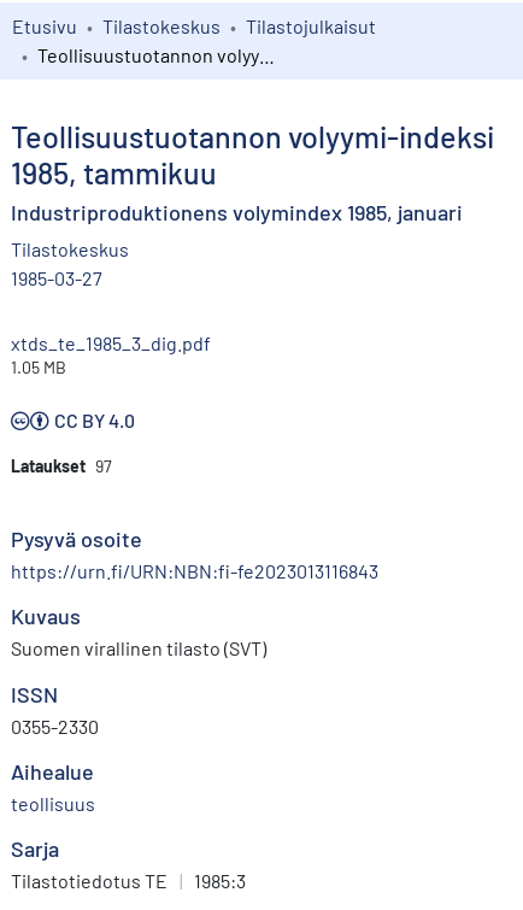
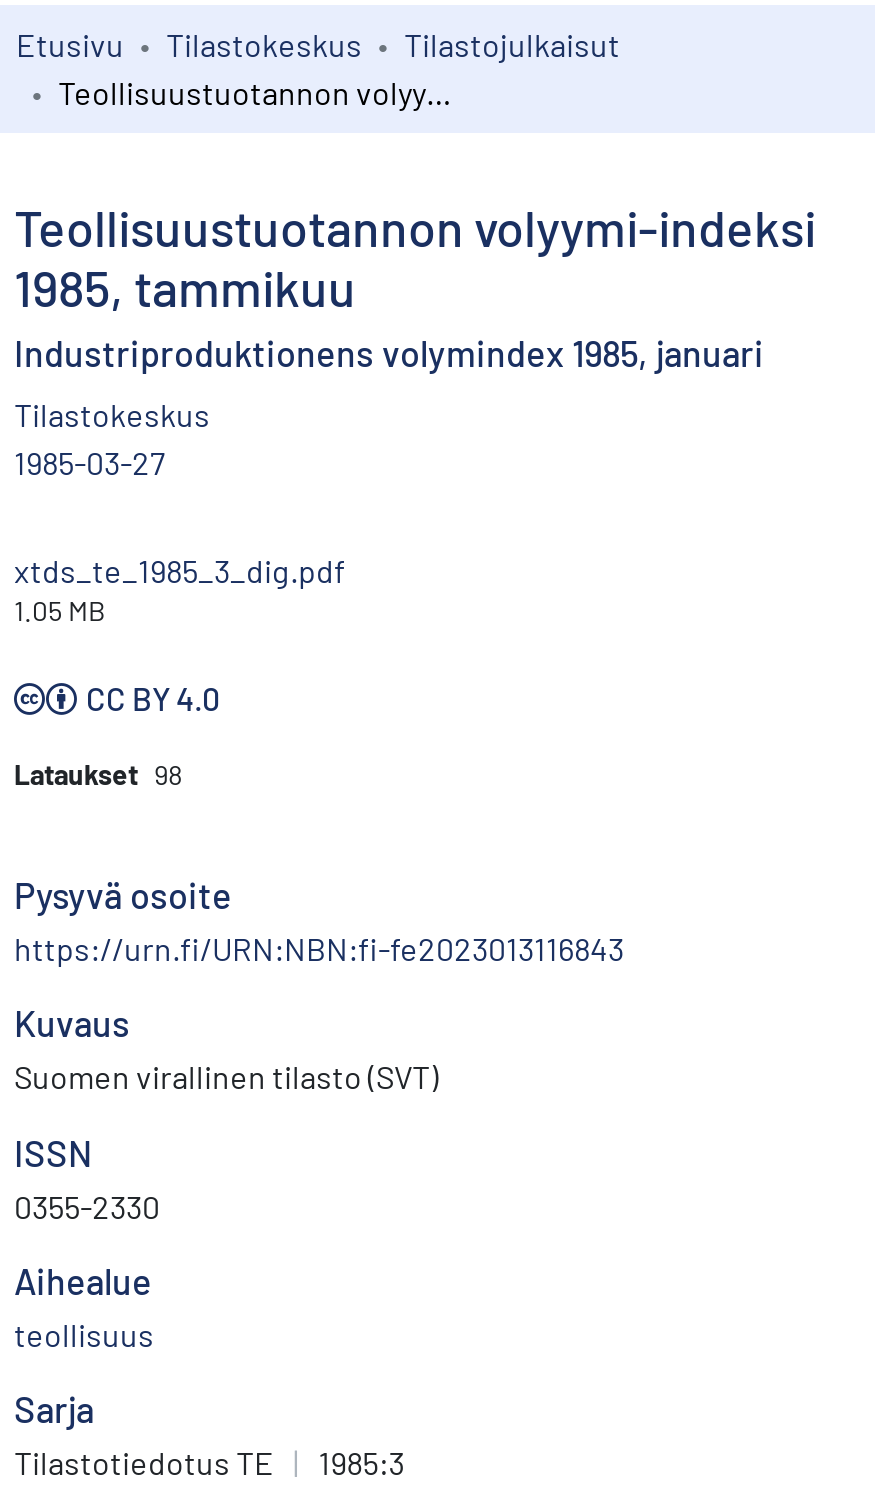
[11,456,112,477] Lataukset 97 -> [14,758,182,792] Lataukset 98

